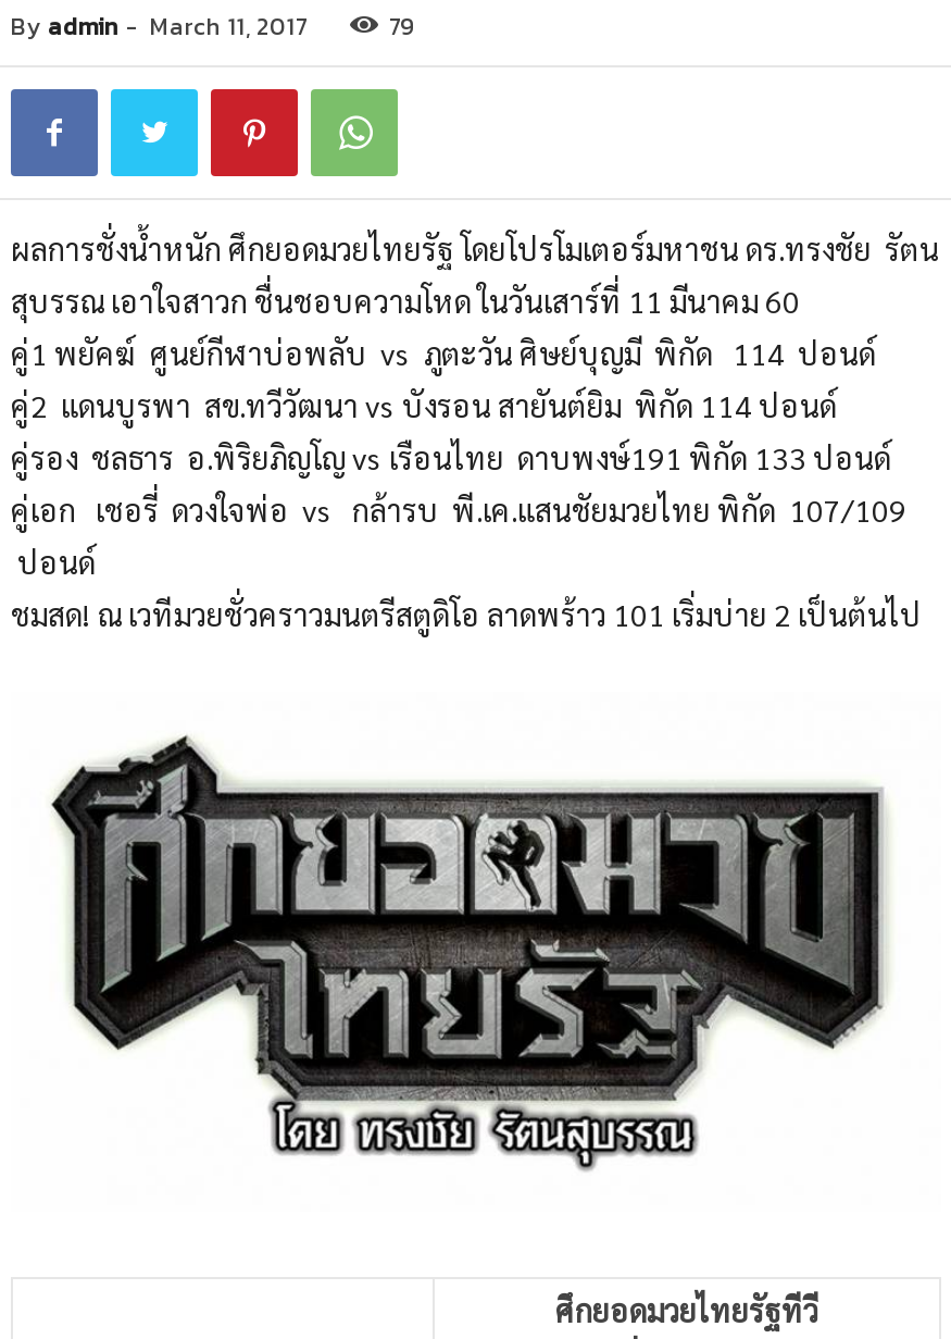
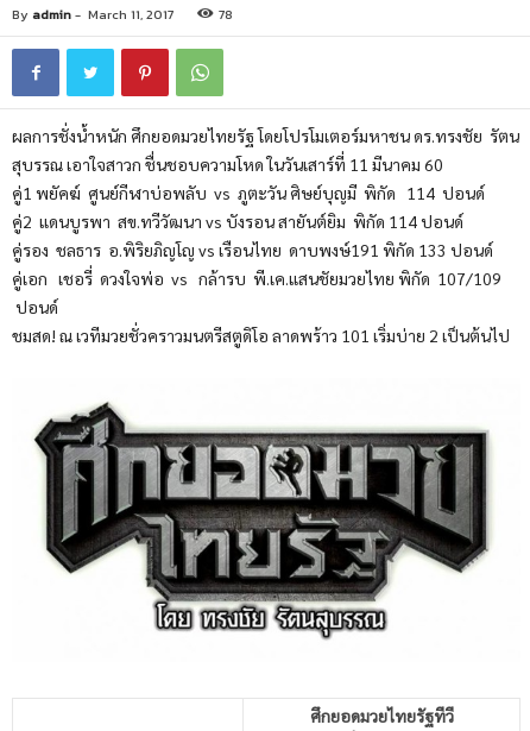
[389,9,415,44] 79 -> [219,5,233,24] 78

